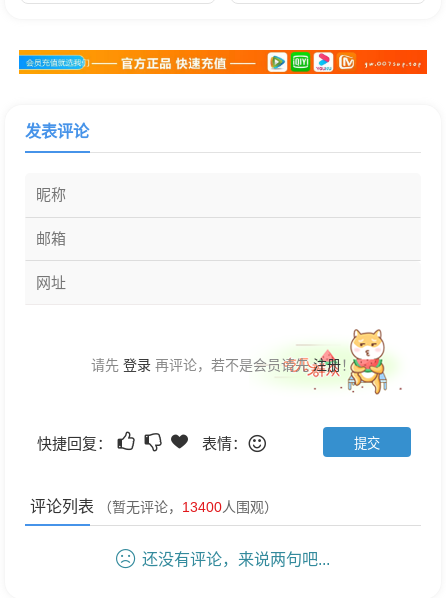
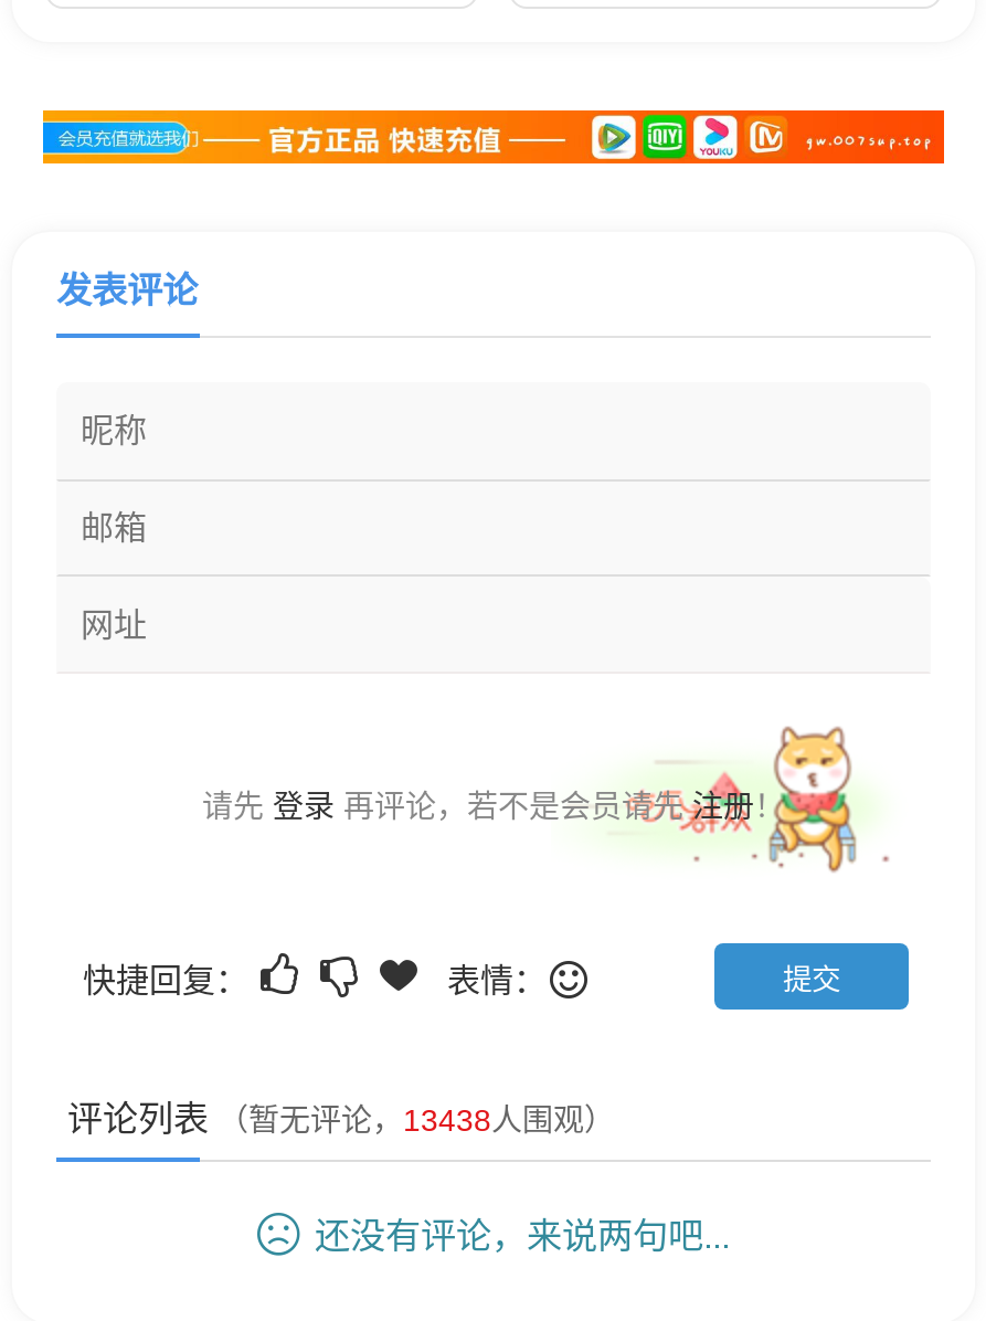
[30,498,278,515] 评论列表（暂无评论，13400人围观） -> [67,1101,615,1138] 评论列表（暂无评论，13438人围观）

